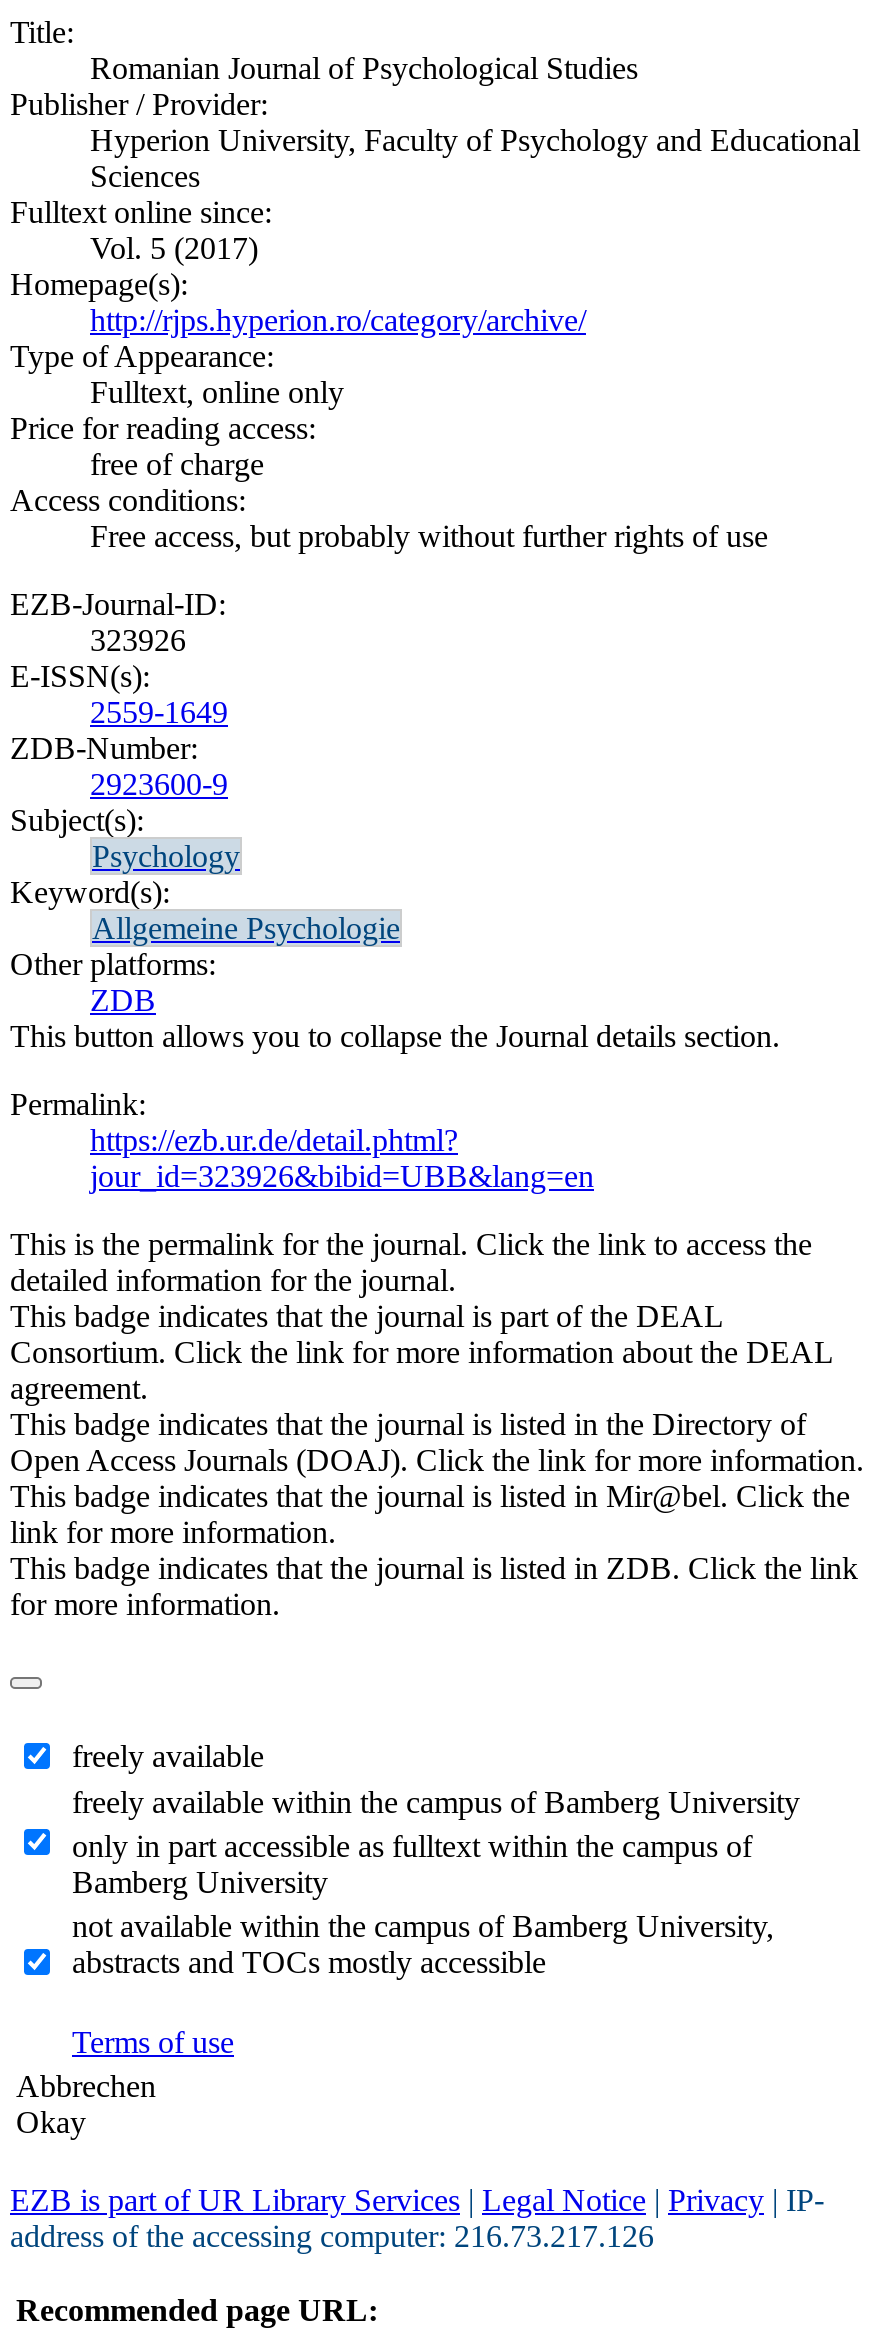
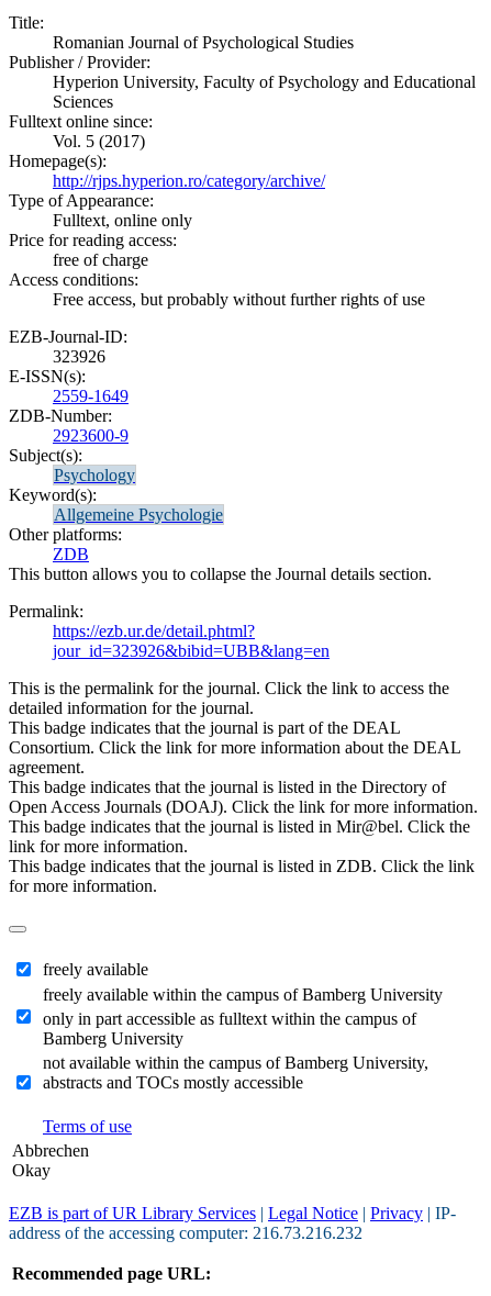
[10,2220,654,2254] address of the accessing computer: 216.73.217.126 -> [9,1224,362,1243] address of the accessing computer: 216.73.216.232

